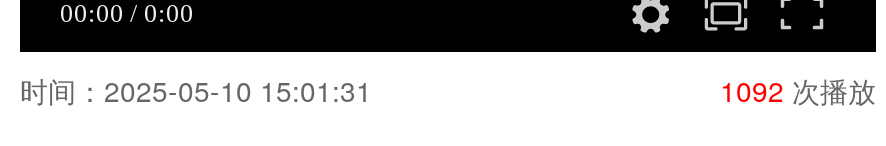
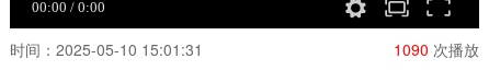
[720,70,876,110] 1092次播放 -> [394,38,479,60] 1090次播放

